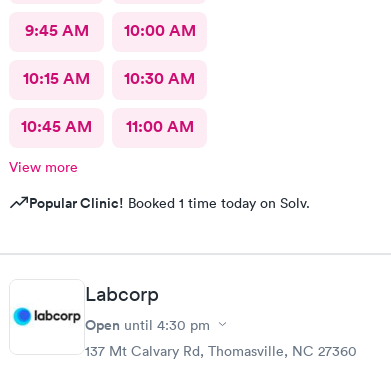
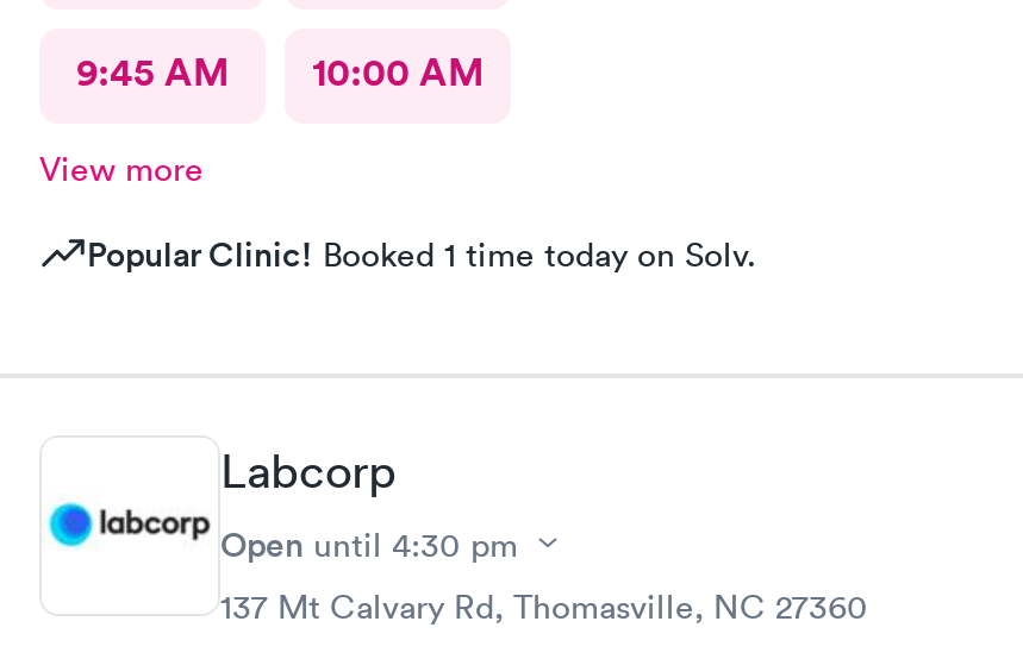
[21,68,195,137] 10:15 AM | 10:30 AM | 10:45 AM | 11:00 AM -> none

